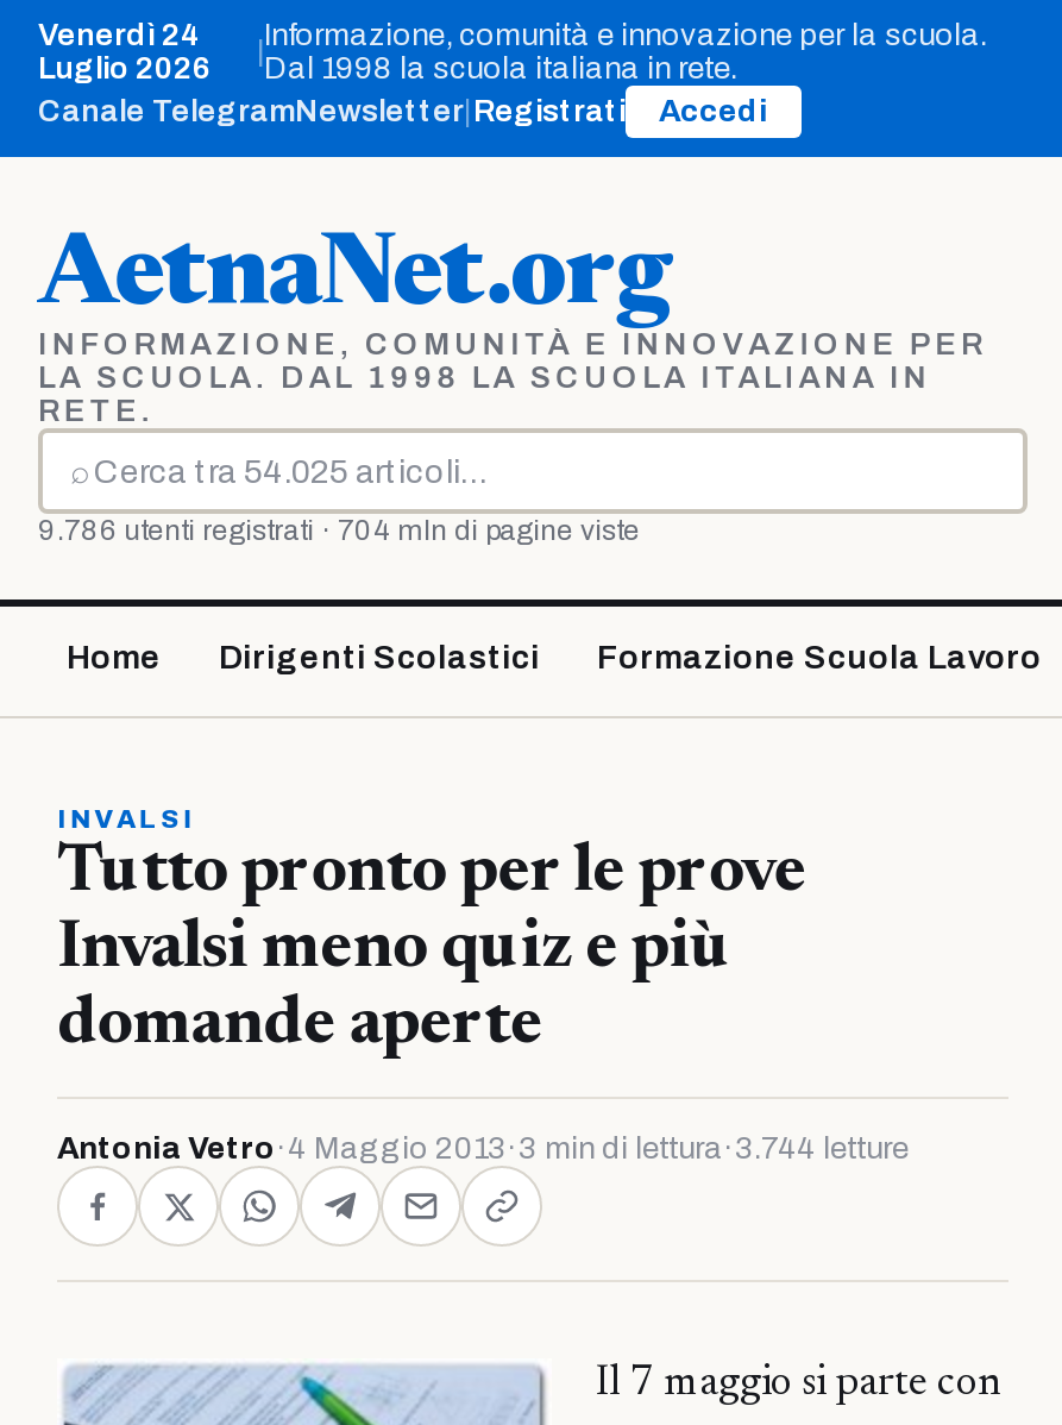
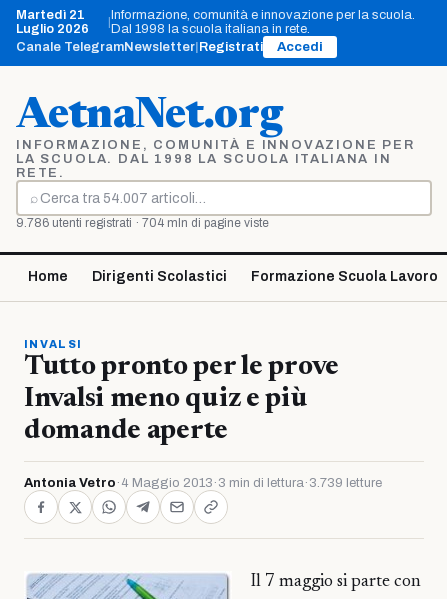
[38,19,202,52] Venerdì 24 -> [16,8,85,22] Martedì 21
[57,1132,909,1166] Antonia Vetro · 4 Maggio 2013 · 3 min di lettura · 3.744 letture -> [24,476,382,490] Antonia Vetro · 4 Maggio 2013 · 3 min di lettura · 3.739 letture

